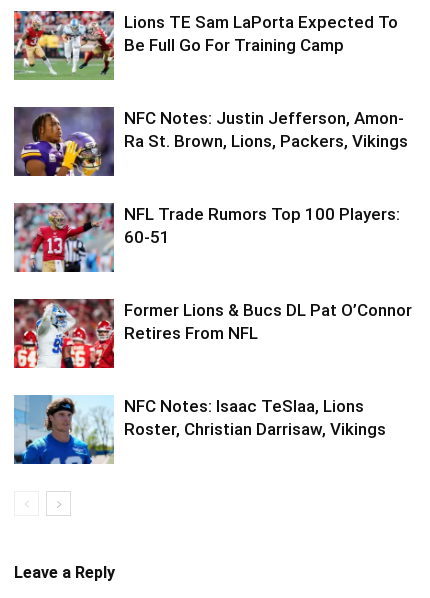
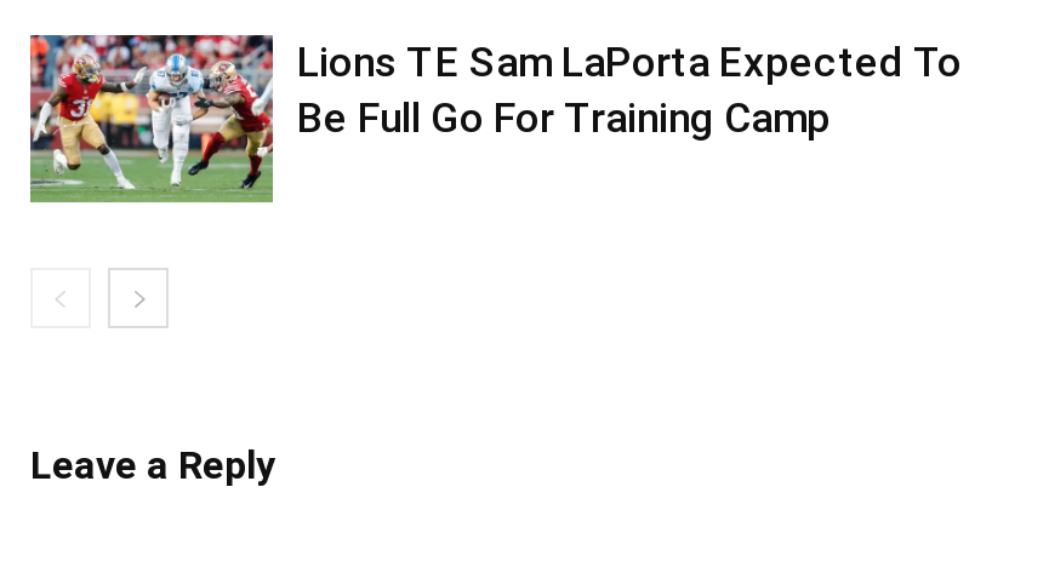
[13,106,408,177] [image] | NFC Notes: Justin Jefferson, Amon- | Ra St. Brown, Lions, Packers, Vikings -> none
[13,202,400,273] [image] | NFL Trade Rumors Top 100 Players: | 60-51 -> none
[13,298,412,369] [image] | Former Lions & Bucs DL Pat O’Connor | Retires From NFL -> none
[13,394,386,465] [image] | NFC Notes: Isaac TeSlaa, Lions | Roster, Christian Darrisaw, Vikings -> none

